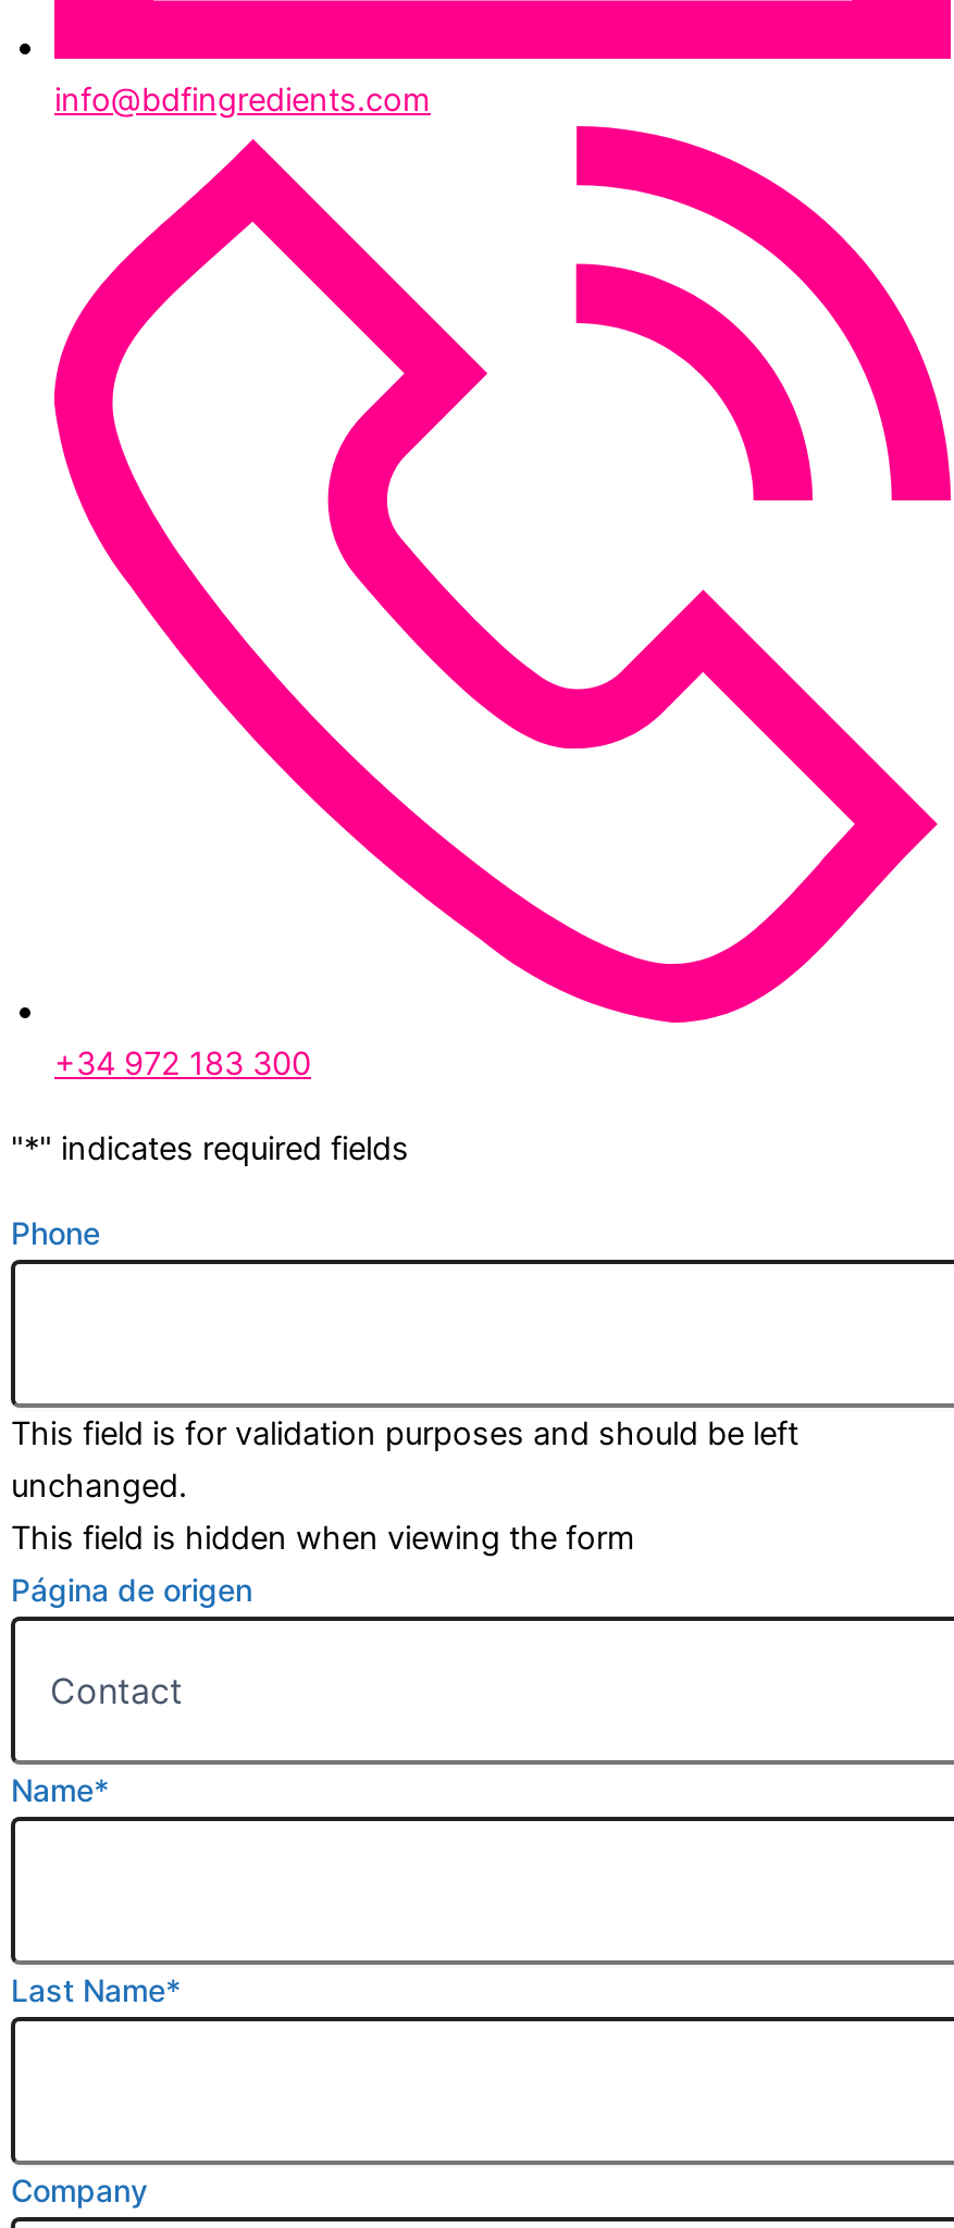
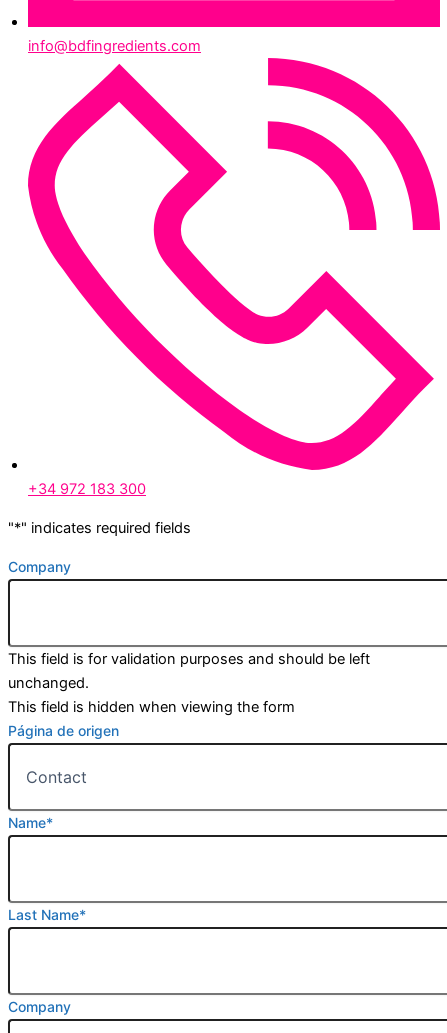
[11,1213,100,1250] Phone -> [8,557,71,574] Company

